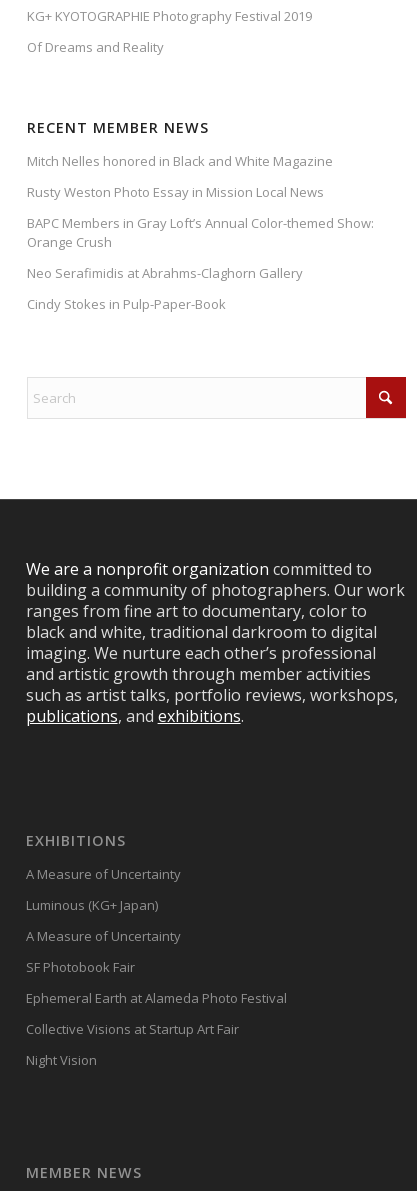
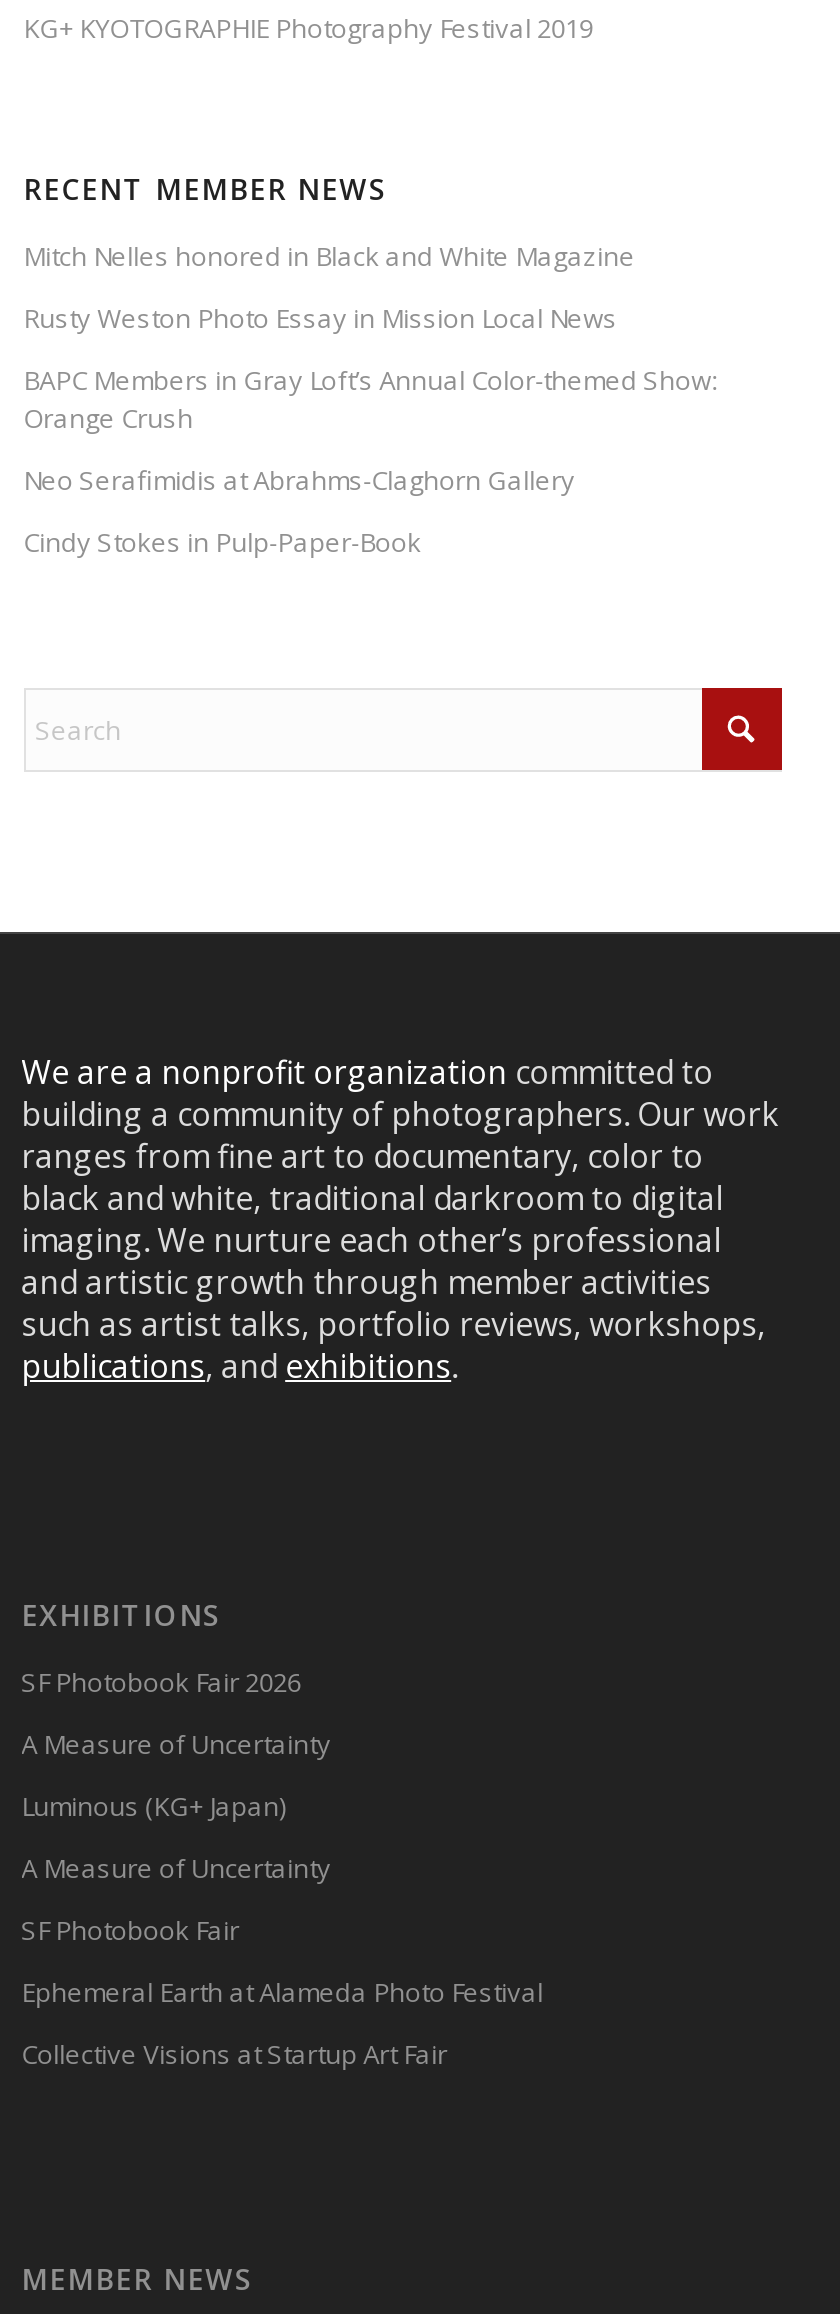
[27,38,164,56] Of Dreams and Reality -> none
none -> [21,1663,301,1699] SF Photobook Fair 2026
[26,1050,97,1068] Night Vision -> none

